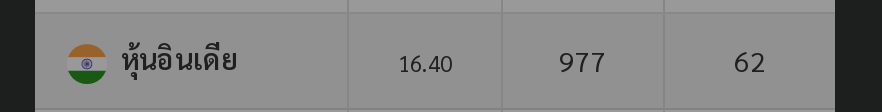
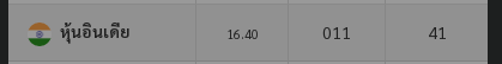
[559,42,607,78] 977 -> [322,21,351,42] 011
[734,42,766,78] 62 -> [427,21,446,42] 41

